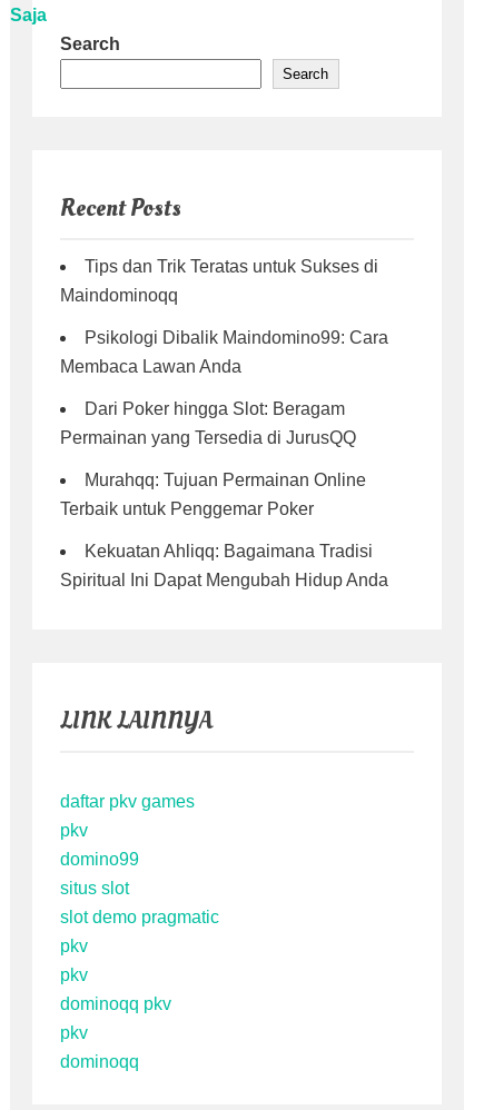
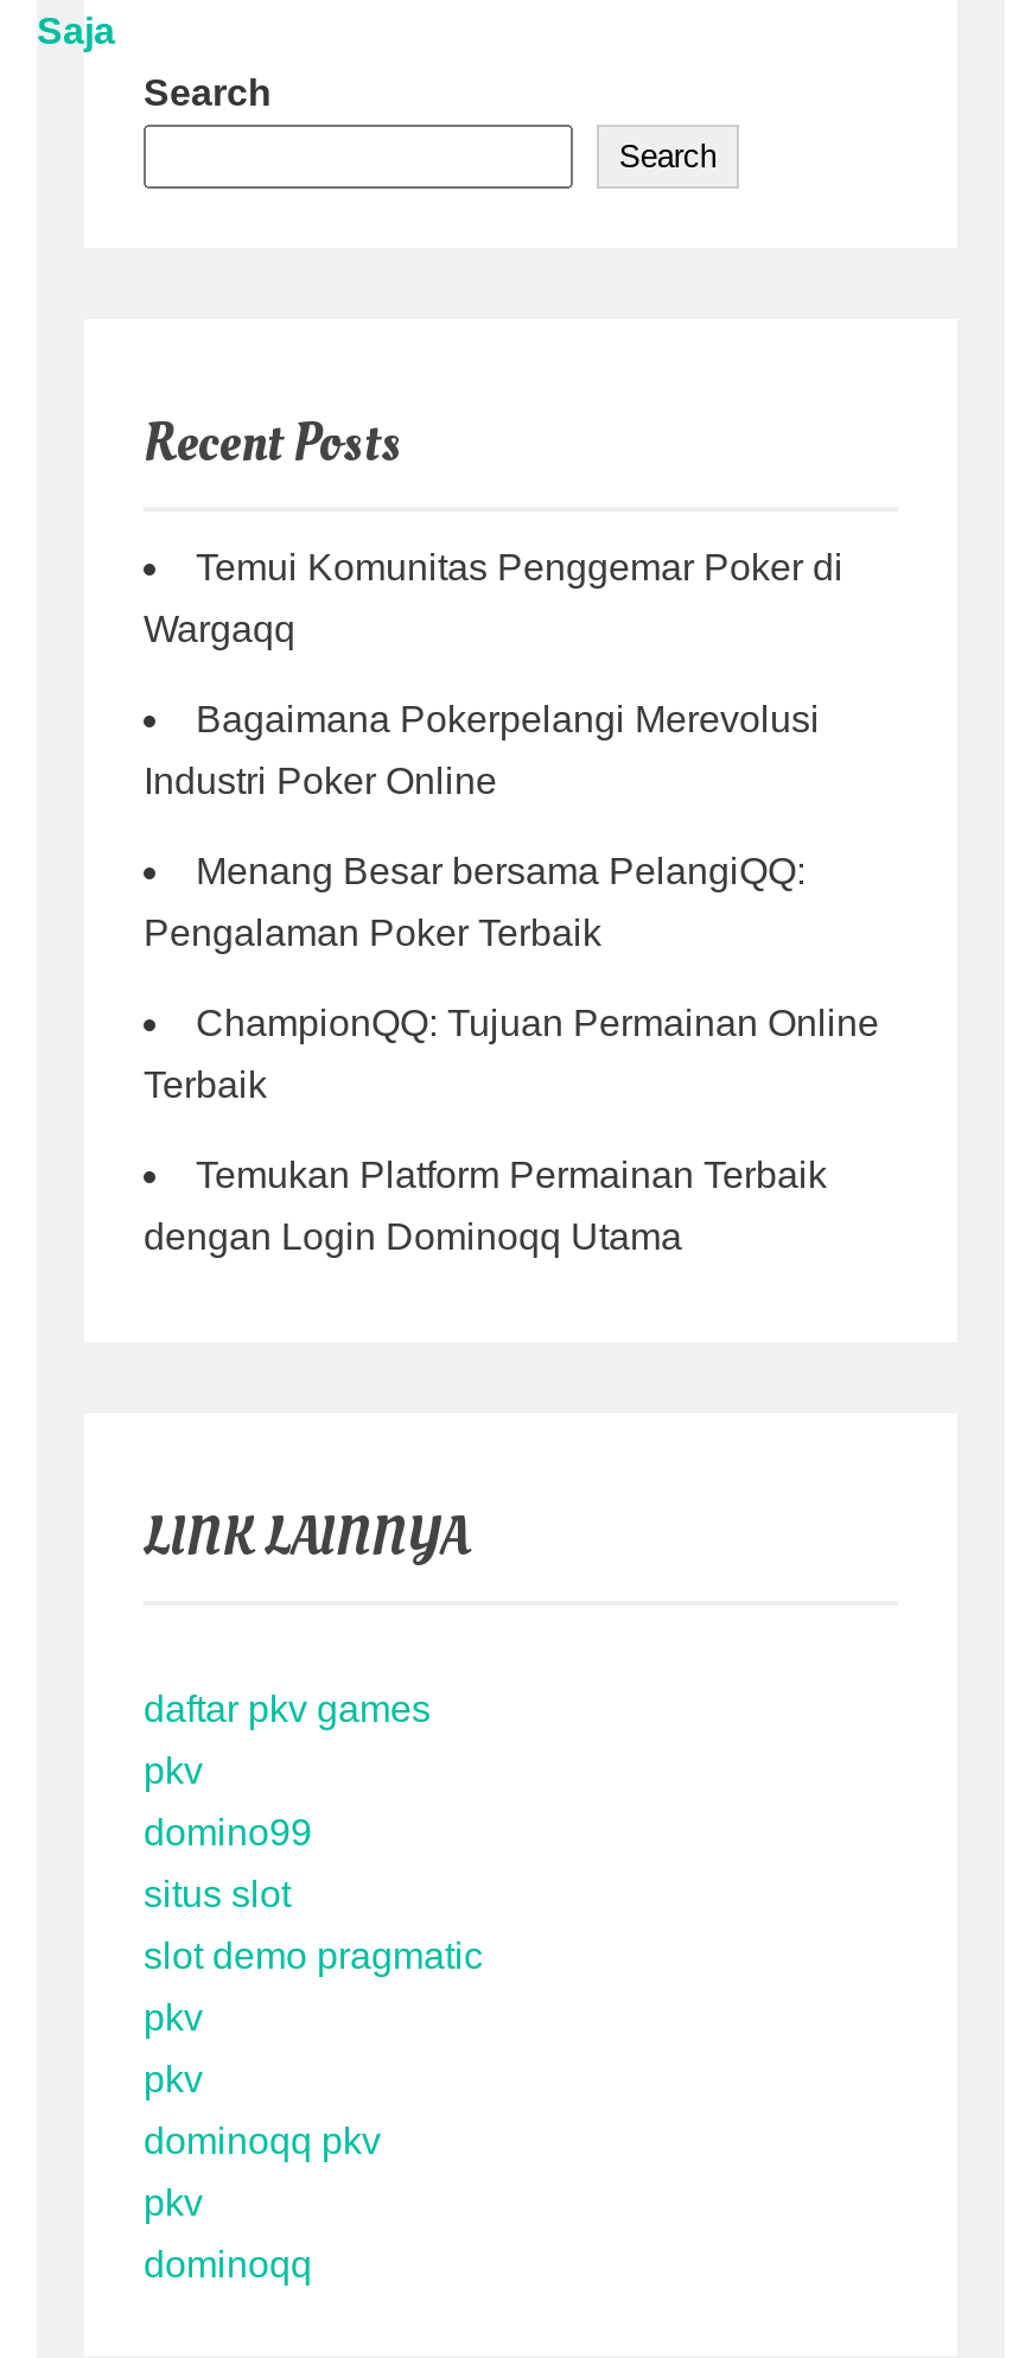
[85,257,378,276] Tips dan Trik Teratas untuk Sukses di -> [196,547,843,587] Temui Komunitas Penggemar Poker di
[60,286,178,305] Maindominoqq -> [144,609,295,649] Wargaqq
[85,328,388,347] Psikologi Dibalik Maindomino99: Cara -> [196,699,820,739] Bagaimana Pokerpelangi Merevolusi
[60,357,241,376] Membaca Lawan Anda -> [144,761,497,801] Industri Poker Online
[85,399,345,418] Dari Poker hingga Slot: Beragam -> [196,851,806,891] Menang Besar bersama PelangiQQ:
[60,428,356,447] Permainan yang Tersedia di JurusQQ -> [144,913,601,953] Pengalaman Poker Terbaik
[85,470,366,489] Murahqq: Tujuan Permainan Online -> [196,1003,879,1043] ChampionQQ: Tujuan Permainan Online
[60,499,314,518] Terbaik untuk Penggemar Poker -> [144,1064,267,1105] Terbaik
[85,542,373,561] Kekuatan Ahliqq: Bagaimana Tradisi -> [196,1155,827,1195] Temukan Platform Permainan Terbaik
[60,571,388,589] Spiritual Ini Dapat Mengubah Hidup Anda -> [144,1216,682,1257] dengan Login Dominoqq Utama

